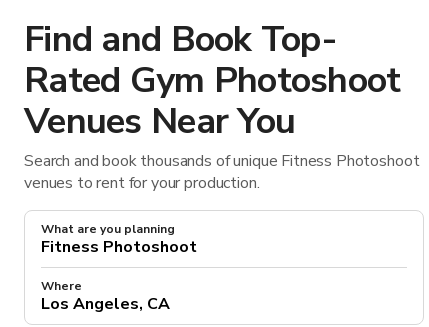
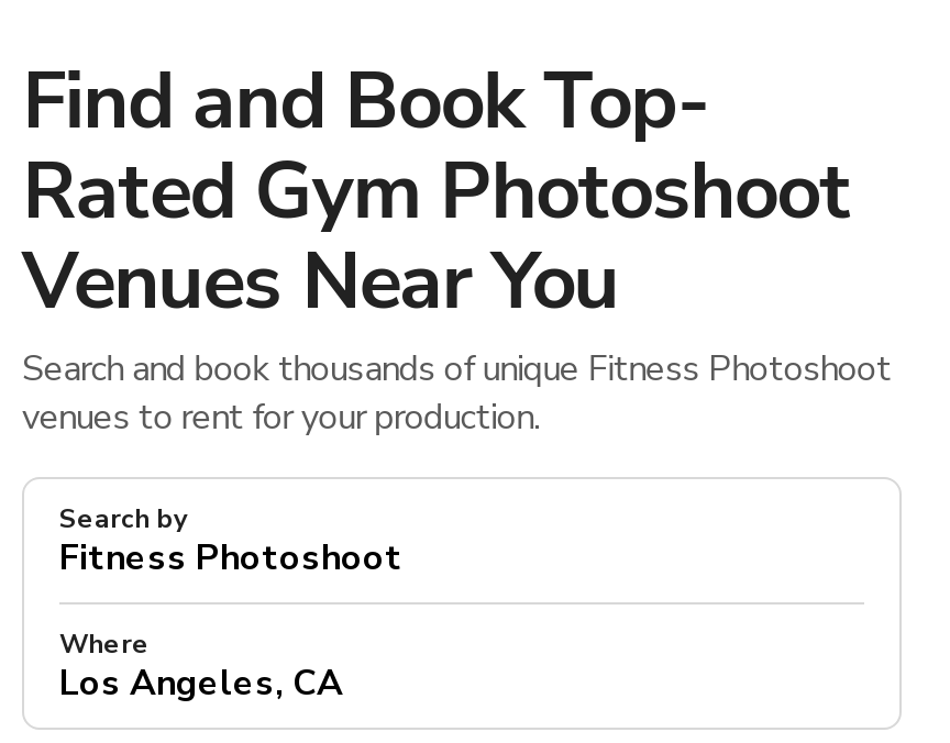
[41,221,175,237] What are you planning -> [59,501,187,536] Search by

